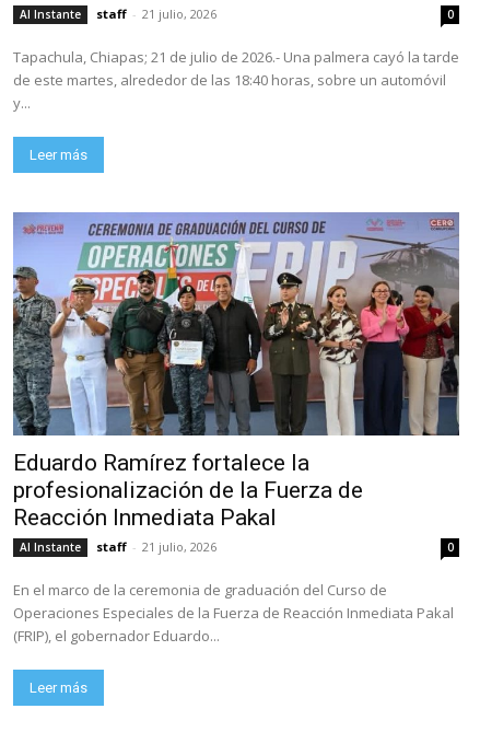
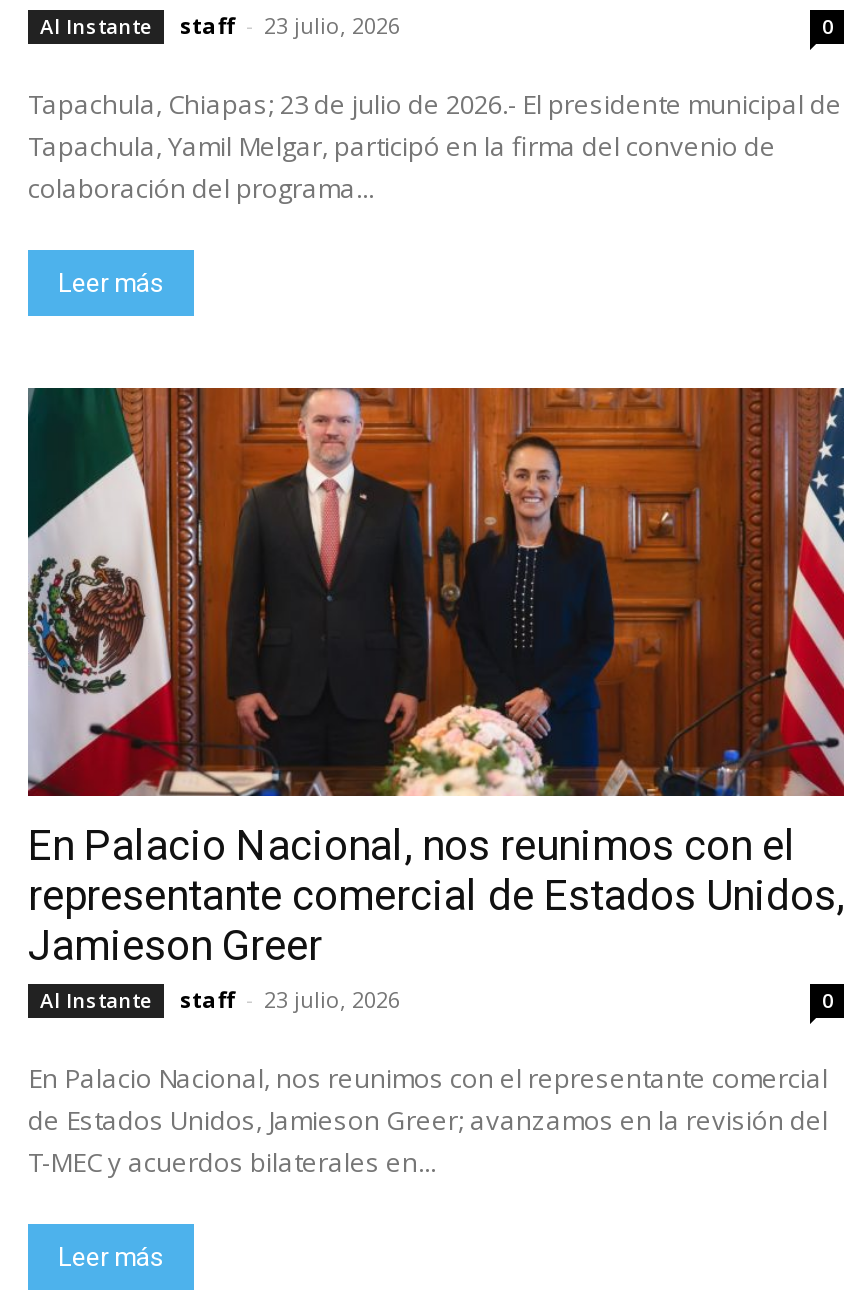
[20,6,216,22] Al Instante staff - 21 julio, 2026 -> [40,11,400,41] Al Instante staff - 23 julio, 2026
[13,47,459,113] Tapachula, Chiapas; 21 de julio de 2026.- Una palmera cayó la tarde | de este martes, alrededor de las 18:40 horas, sobre un automóvil | y... -> [28,87,842,207] Tapachula, Chiapas; 23 de julio de 2026.- El presidente municipal de | Tapachula, Yamil Melgar, participó en la firma del convenio de | colaboración del programa...
[13,211,460,531] [image] | Eduardo Ramírez fortalece la | profesionalización de la Fuerza de | Reacción Inmediata Pakal -> [26,386,846,971] [image] | En Palacio Nacional, nos reunimos con el | representante comercial de Estados Unidos, | Jamieson Greer
[20,539,216,555] Al Instante staff - 21 julio, 2026 -> [40,985,400,1015] Al Instante staff - 23 julio, 2026
[13,580,454,646] En el marco de la ceremonia de graduación del Curso de | Operaciones Especiales de la Fuerza de Reacción Inmediata Pakal | (FRIP), el gobernador Eduardo... -> [28,1061,828,1181] En Palacio Nacional, nos reunimos con el representante comercial | de Estados Unidos, Jamieson Greer; avanzamos en la revisión del | T-MEC y acuerdos bilaterales en...

